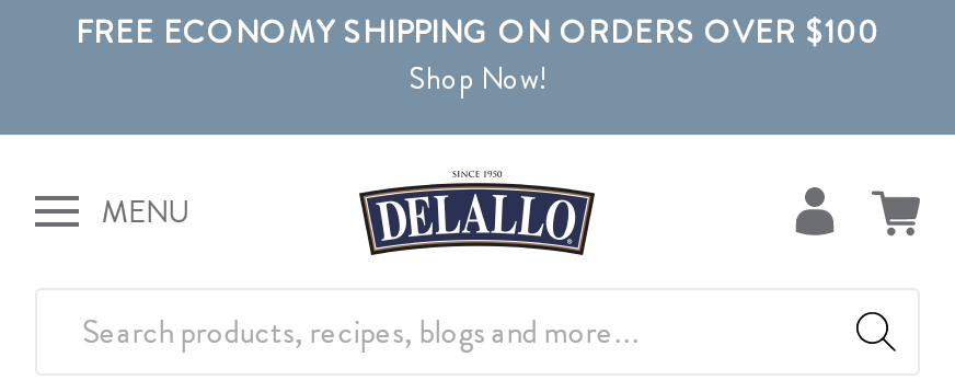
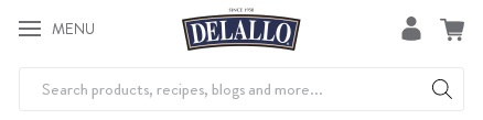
[76,10,879,100] FREE ECONOMY SHIPPING ON ORDERS OVER $100 | Shop Now! -> none

